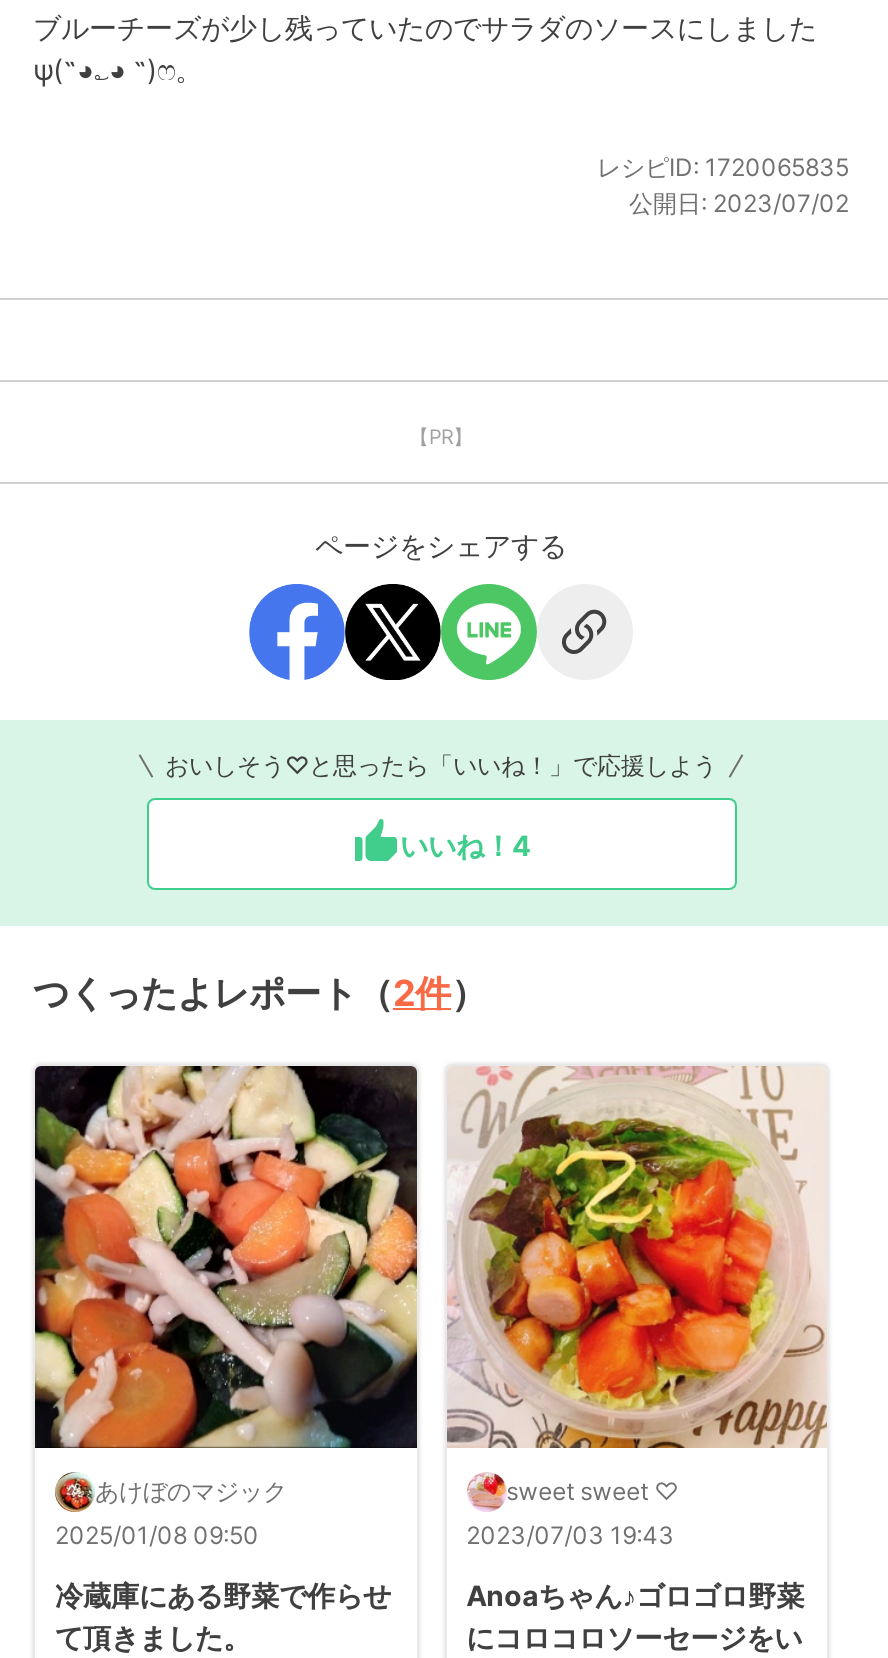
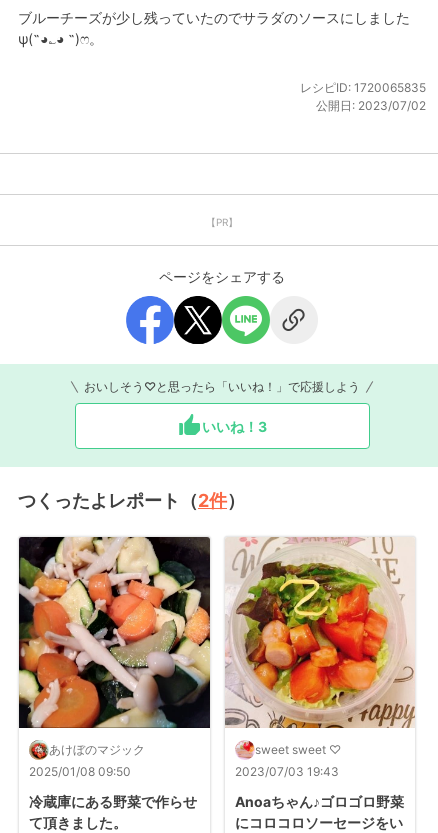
[400,827,530,861] いいね！4 -> [201,417,266,434] いいね！3

